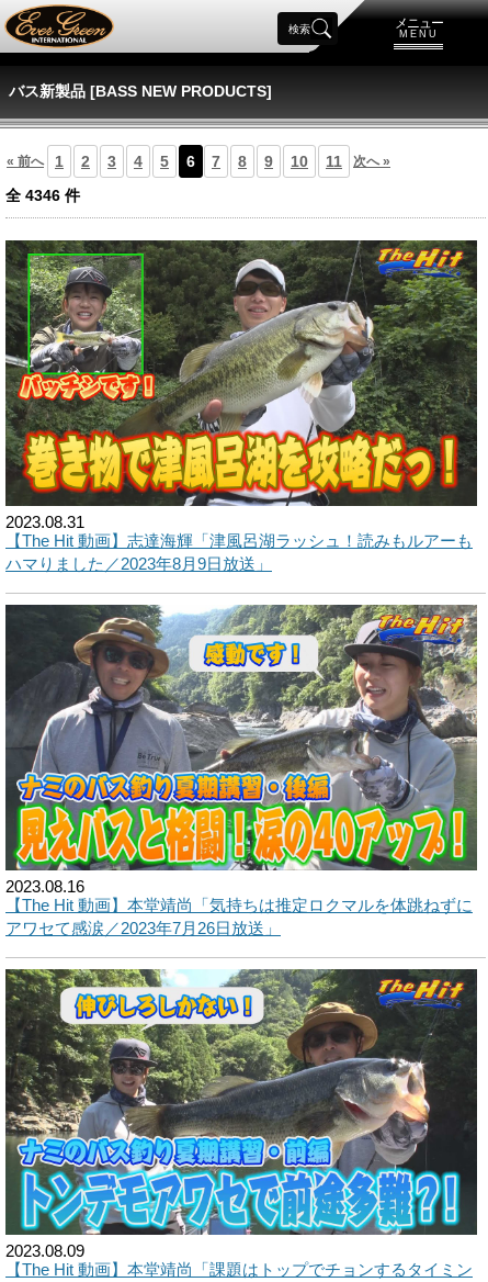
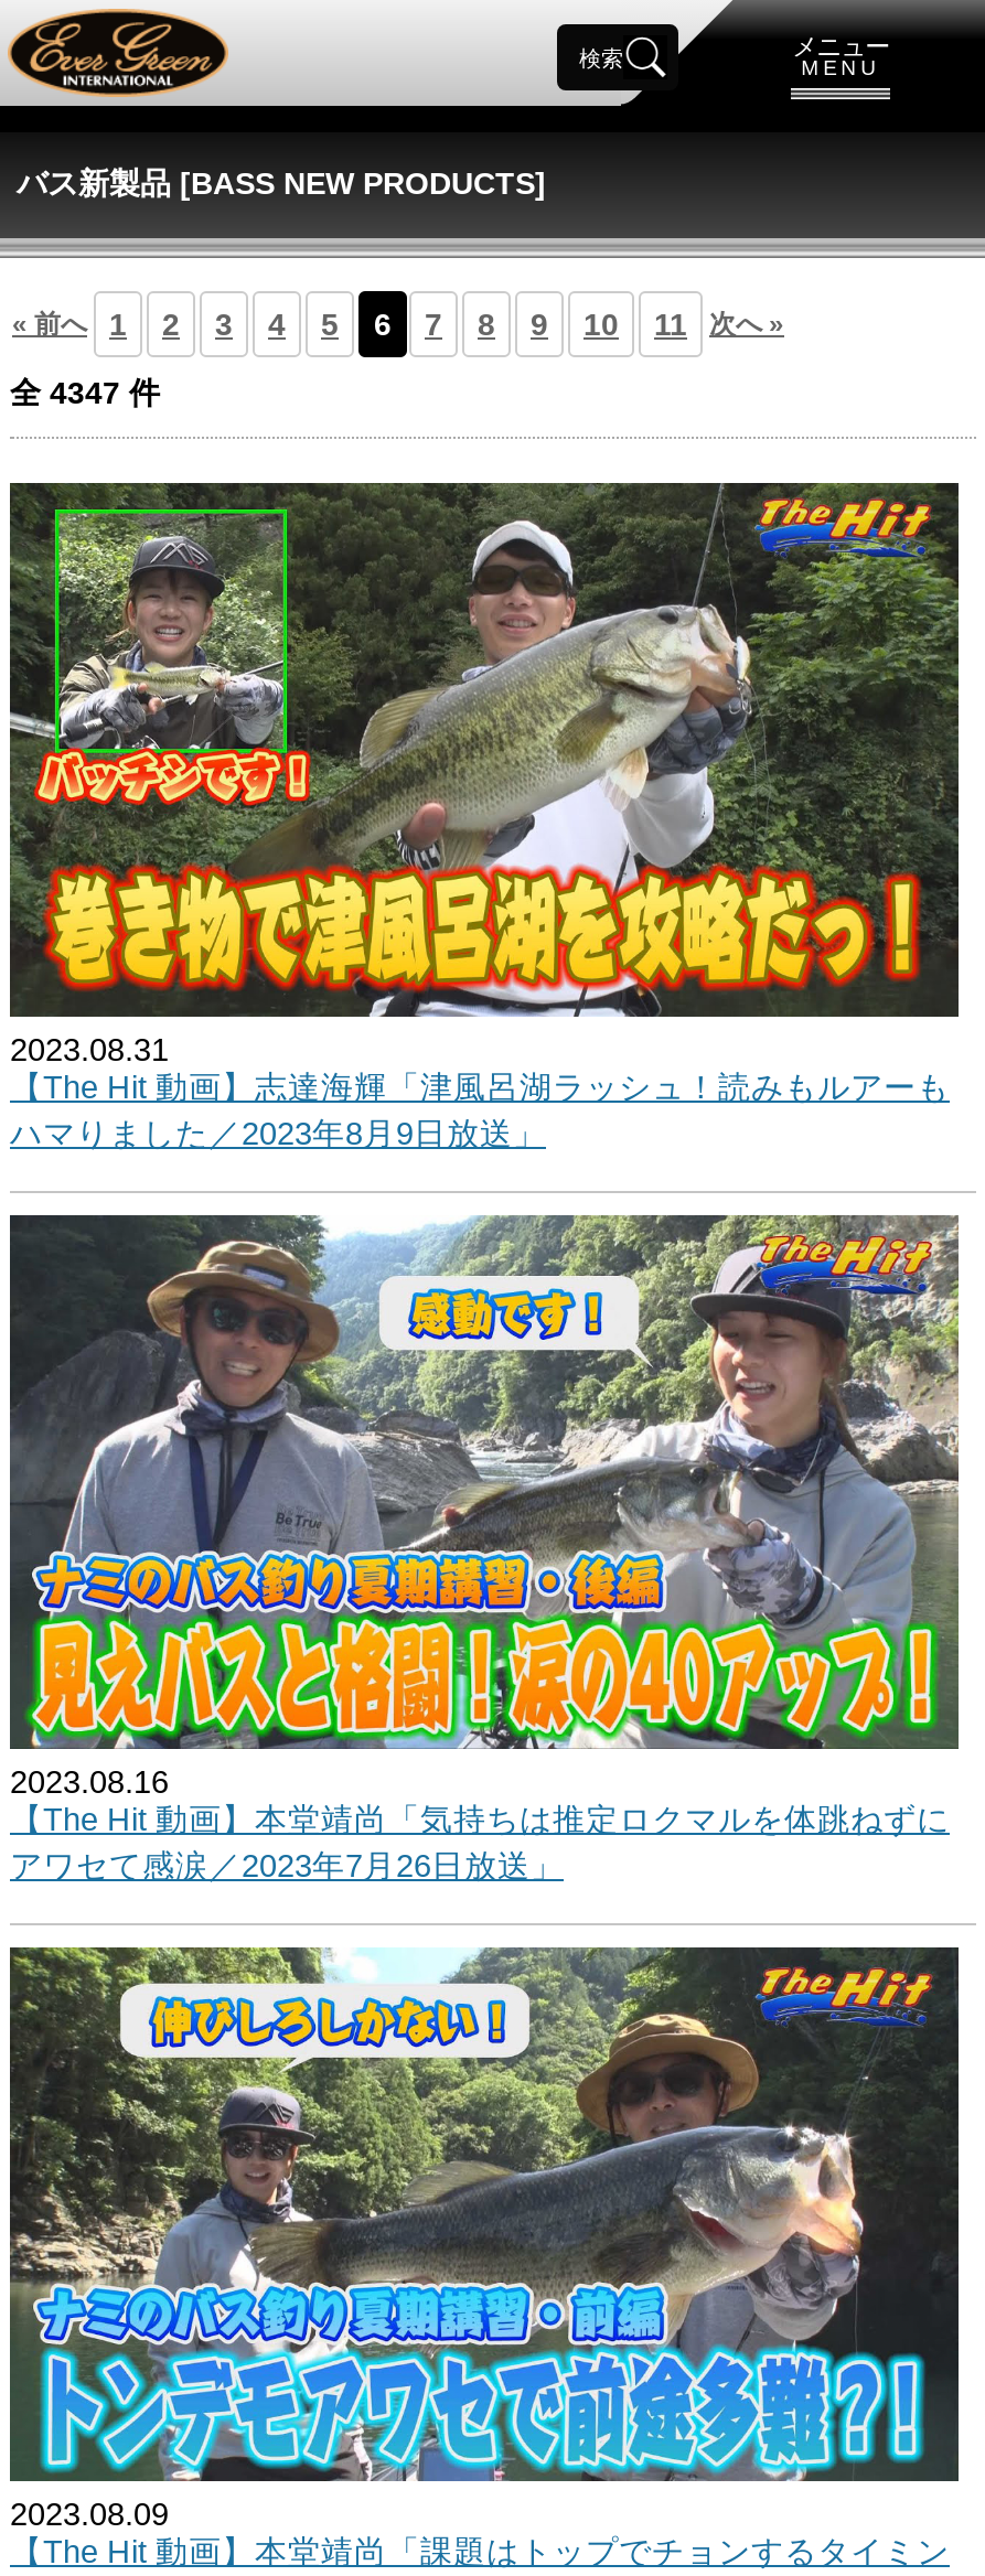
[5,187,80,204] 全4346件 -> [10,375,160,410] 全4347件

